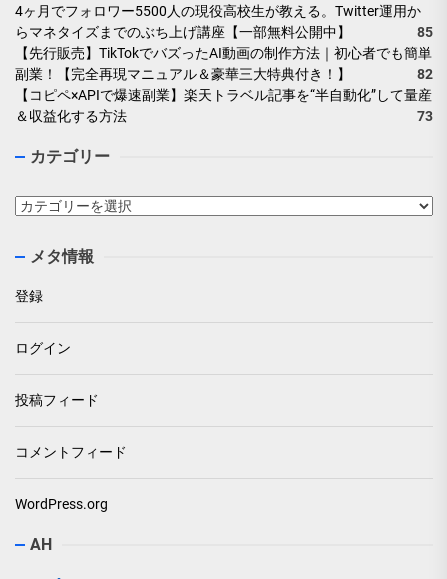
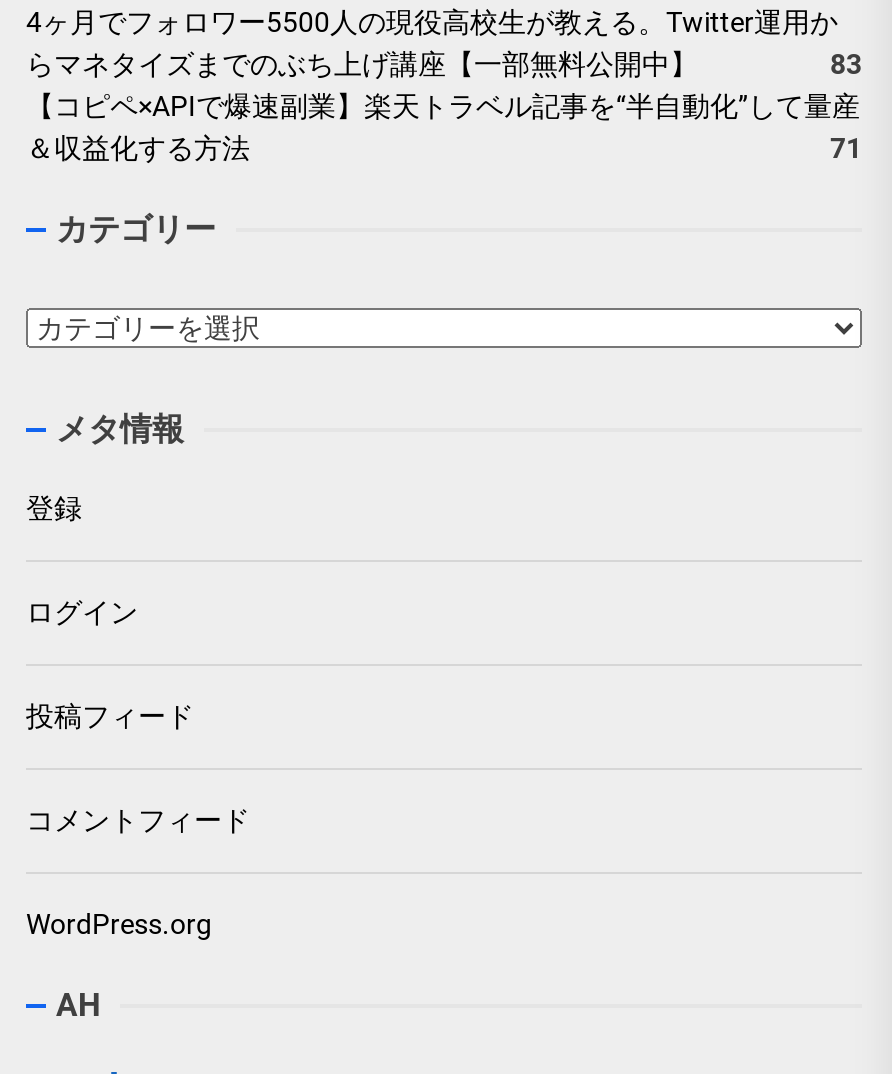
[15,24,433,82] 85 | 【先行販売】TikTokでバズったAI動画の制作方法｜初心者でも簡単 | 副業！【完全再現マニュアル＆豪華三大特典付き！】 | 82 -> [830,48,862,80] 83
[417,108,433,124] 73 -> [830,132,862,164] 71

